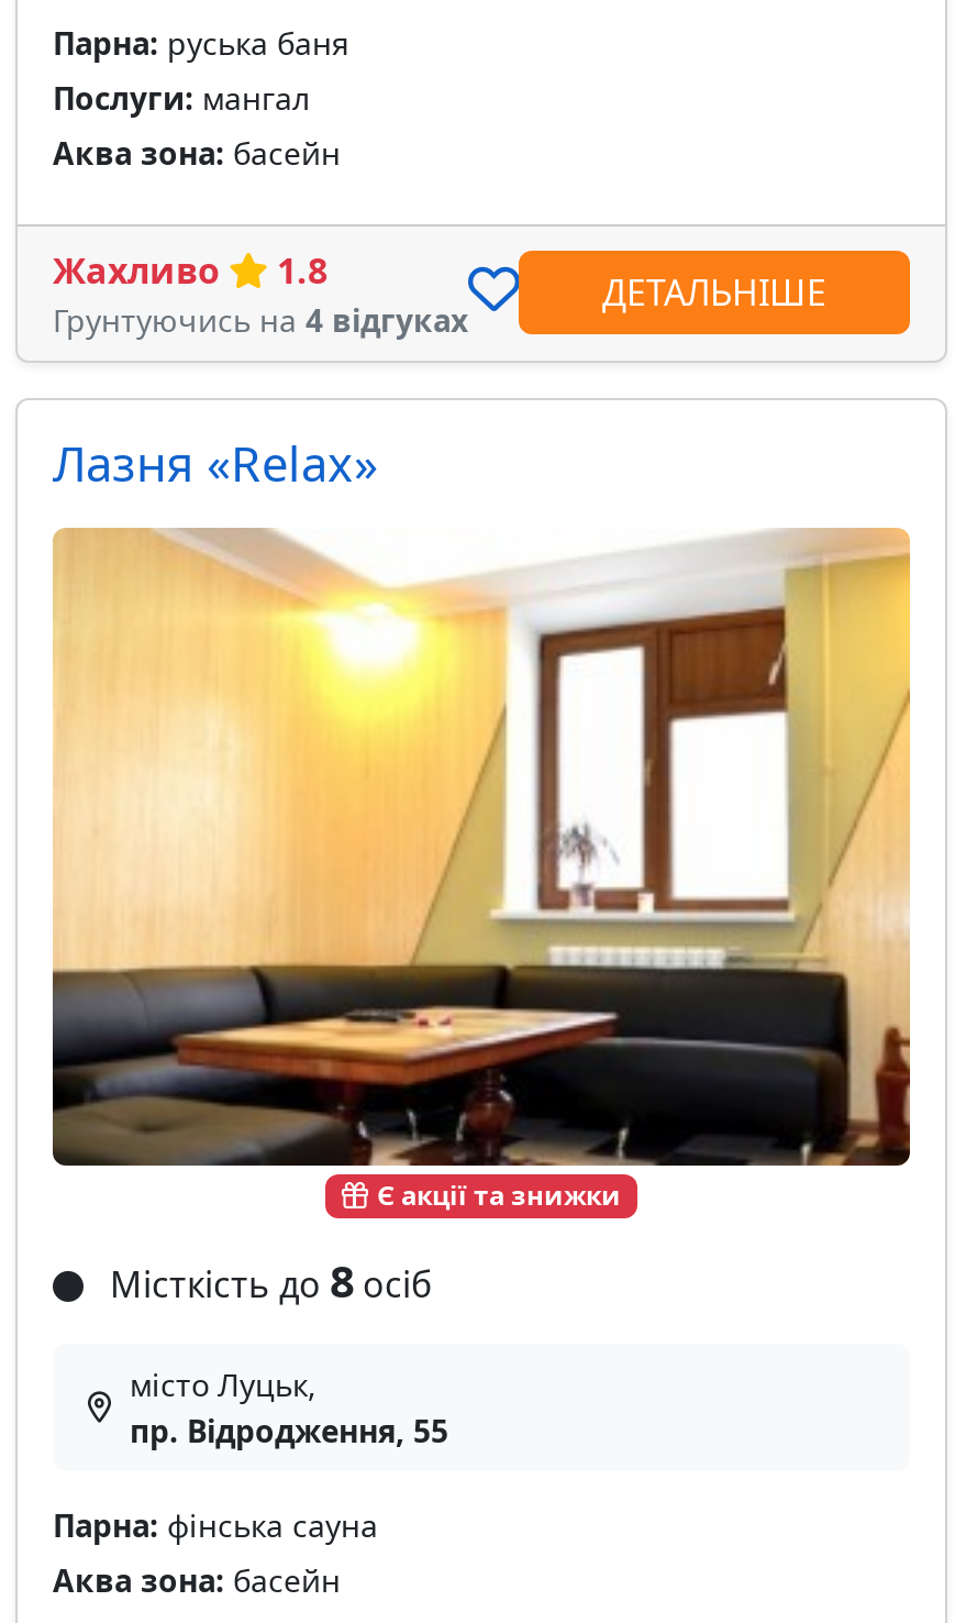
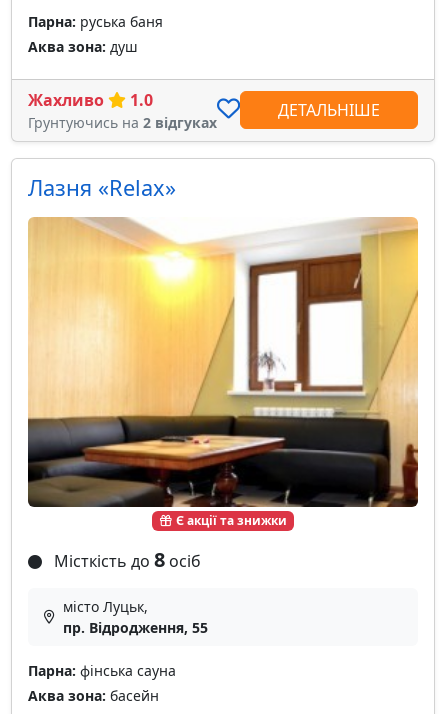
[53,76,341,173] Послуги: мангал | Аква зона: басейн -> [28,37,138,56] Аква зона: душ
[53,246,327,294] Жахливо 1.8 -> [28,89,153,111] Жахливо 1.0
[53,298,468,340] Грунтуючись на 4 відгуках -> [28,113,217,132] Грунтуючись на 2 відгуках

